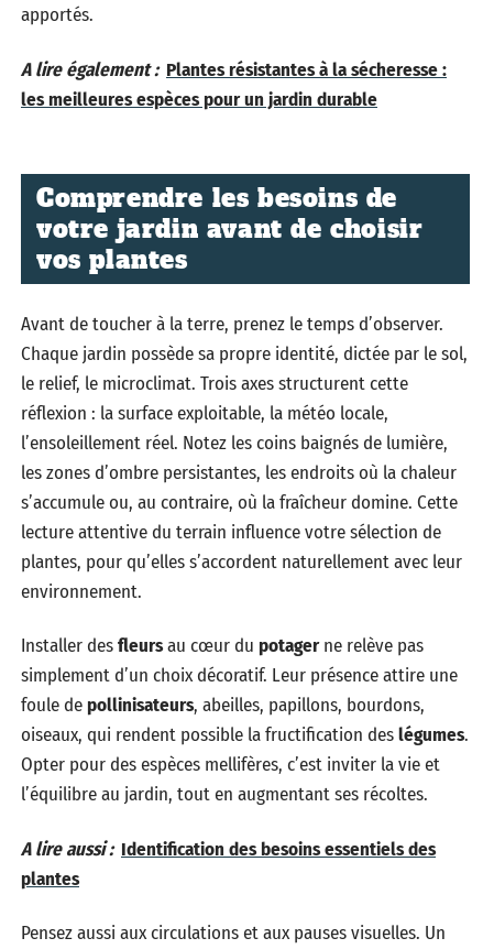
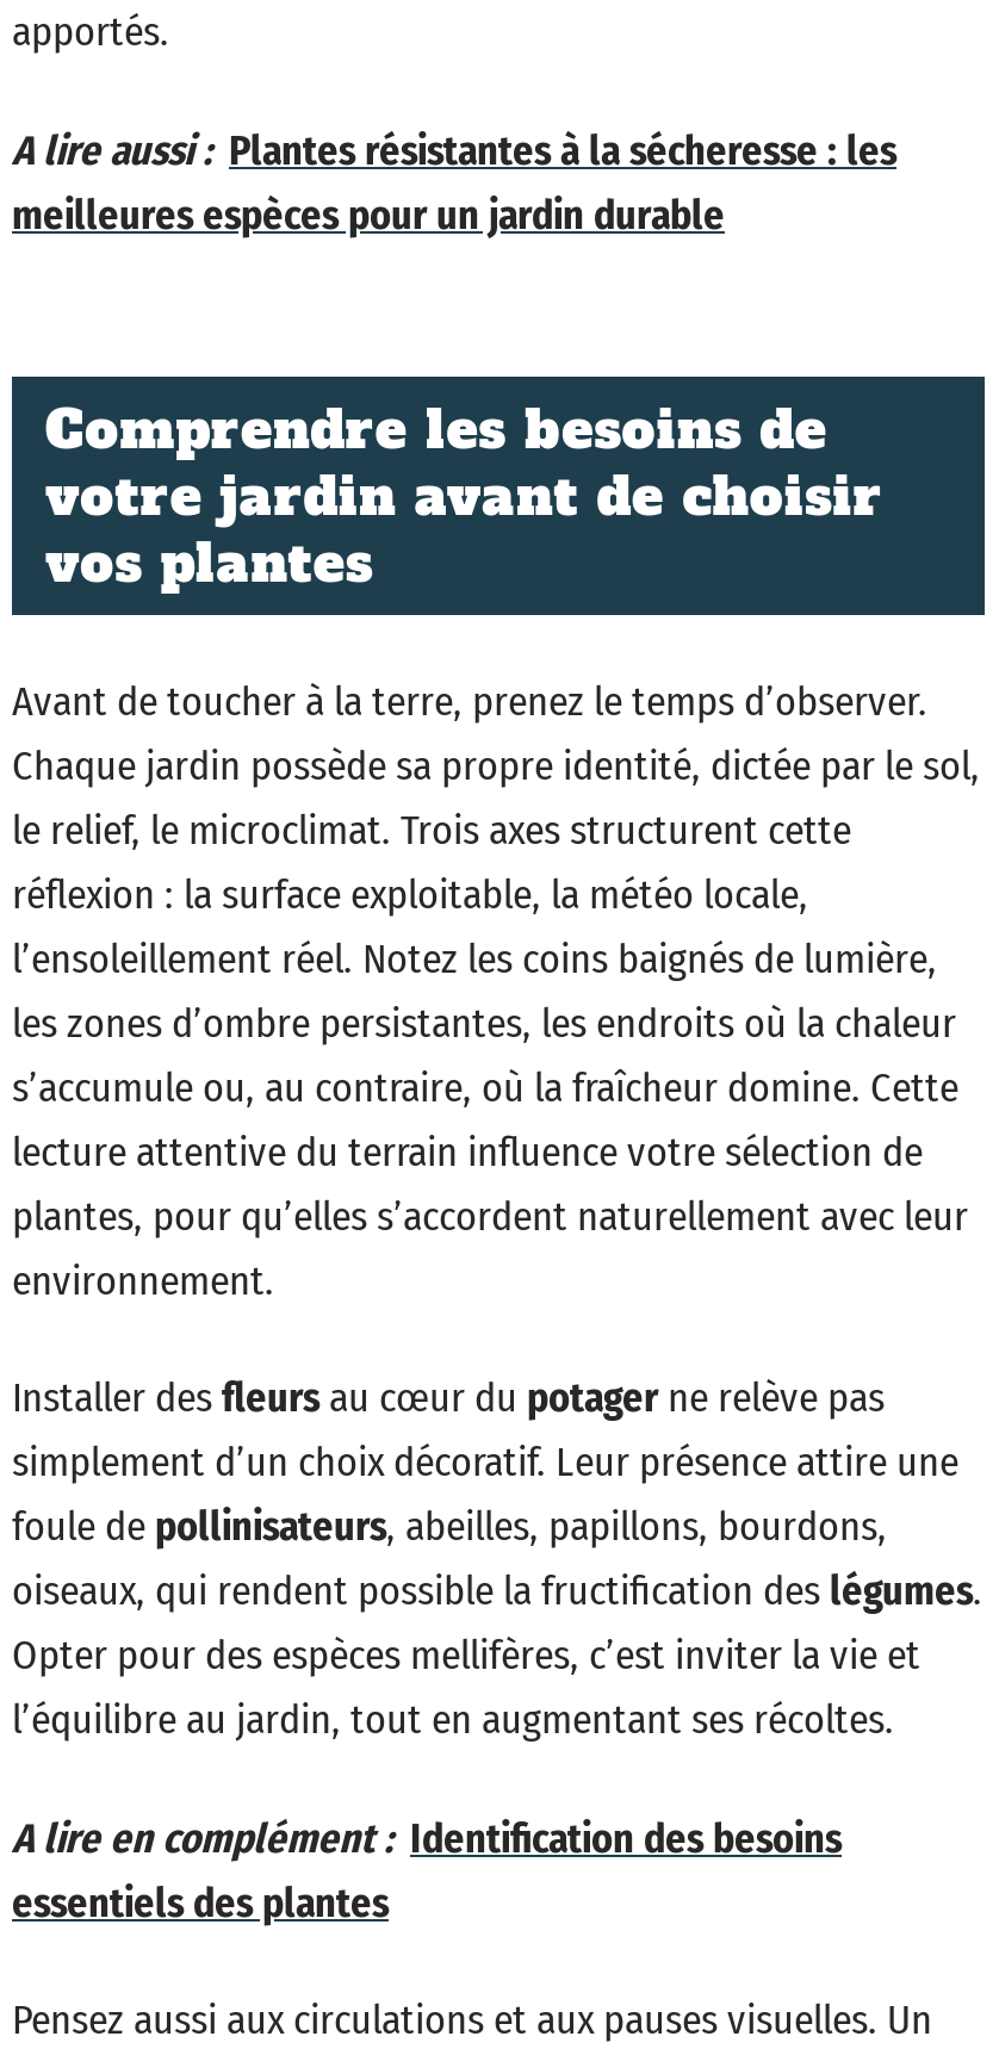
[21,58,447,111] A lire également : Plantes résistantes à la sécheresse : | les meilleures espèces pour un jardin durable -> [12,125,896,240] A lire aussi : Plantes résistantes à la sécheresse : les | meilleures espèces pour un jardin durable
[21,837,436,890] A lire aussi : Identification des besoins essentiels des | plantes -> [12,1813,842,1927] A lire en complément : Identification des besoins | essentiels des plantes

